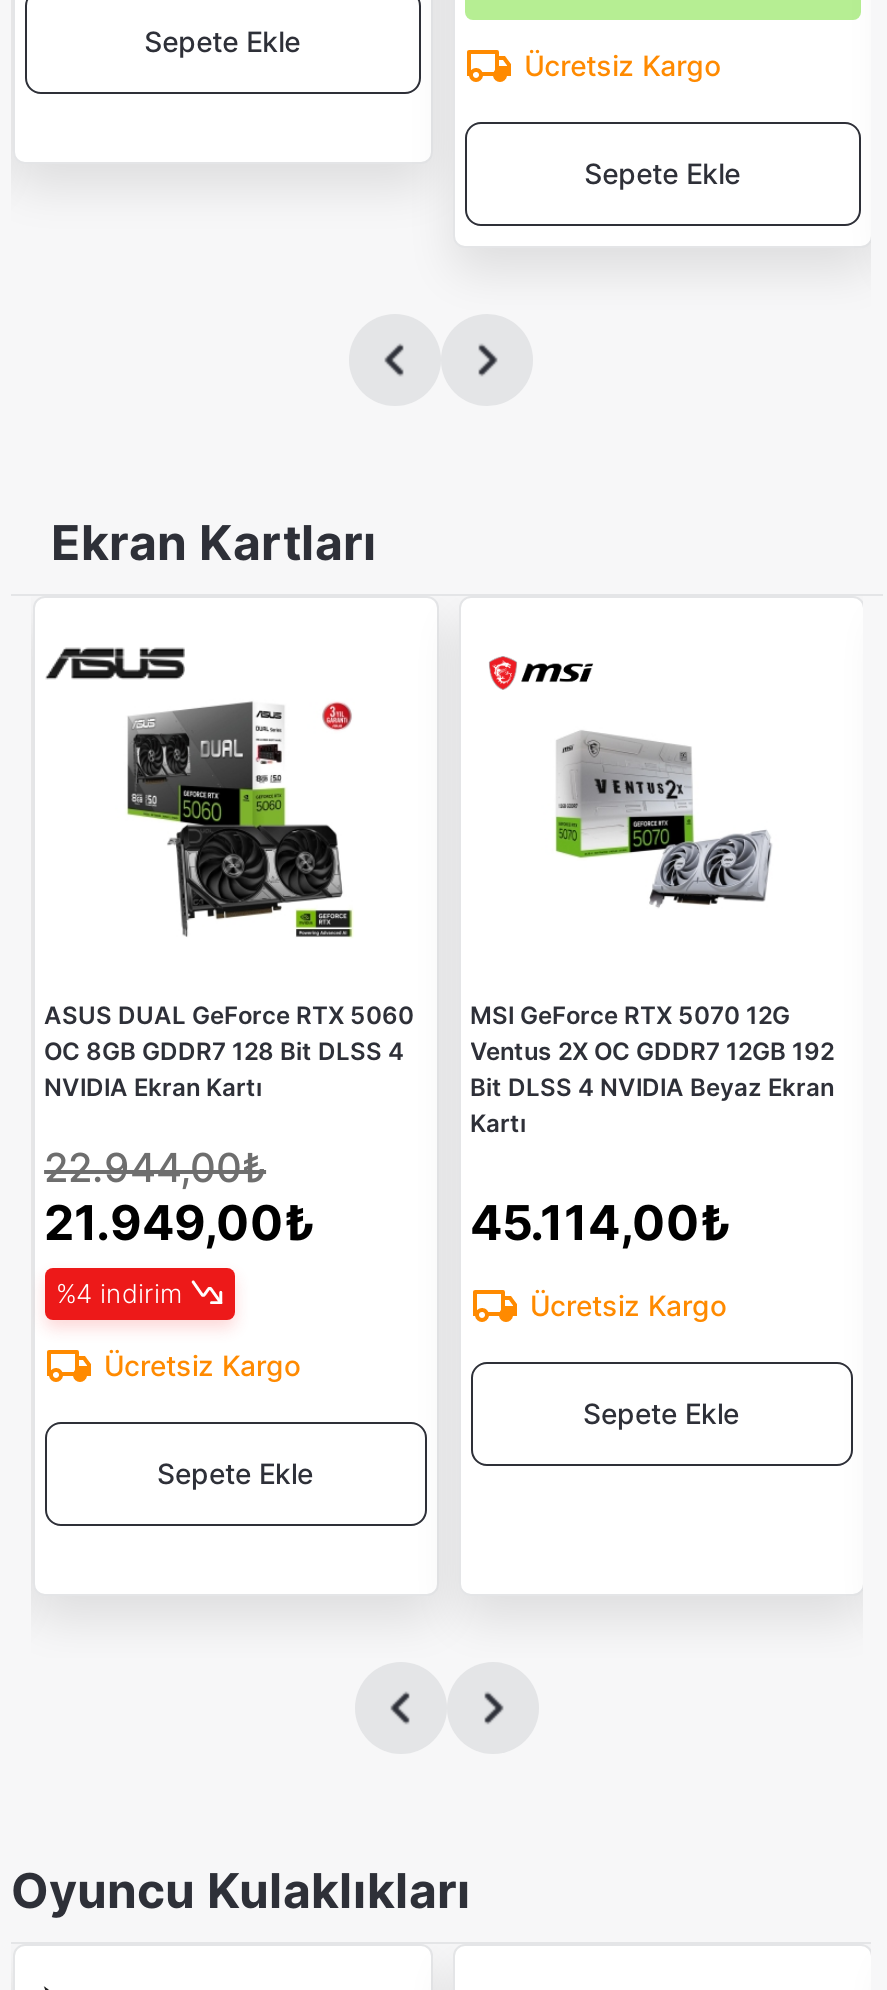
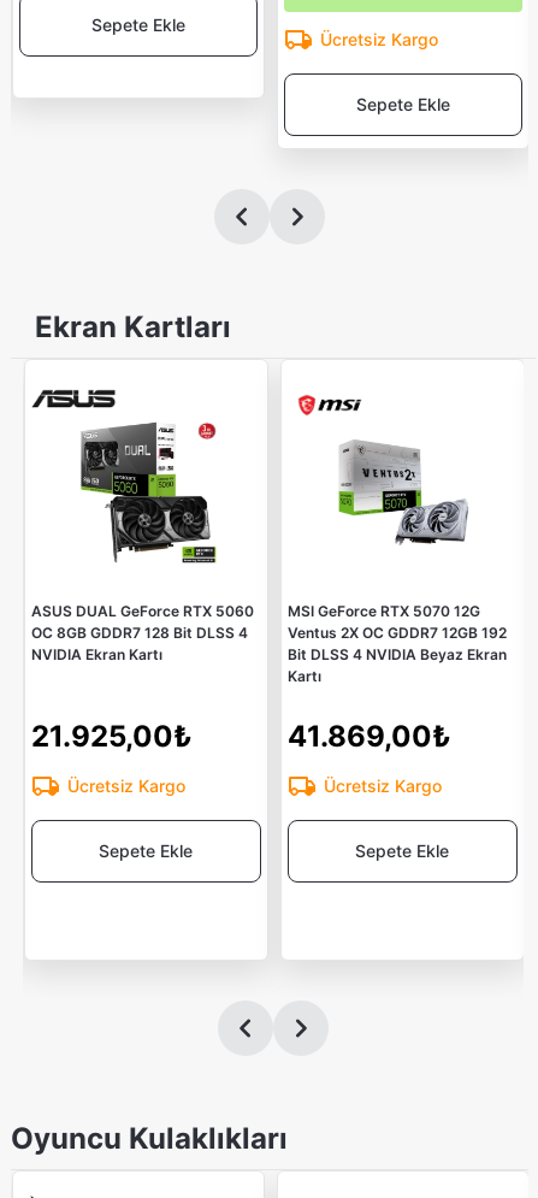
[44,1144,316,1310] 22.944,00₺ | 21.949,00₺ | %4 indirim -> [31,719,192,754] 21.925,00₺
[470,1194,732,1252] 45.114,00₺ -> [287,719,451,754] 41.869,00₺
moved [104,1348,313,1490] -> [67,776,193,861]: Ücretsiz Kargo | Sepete Ekle

